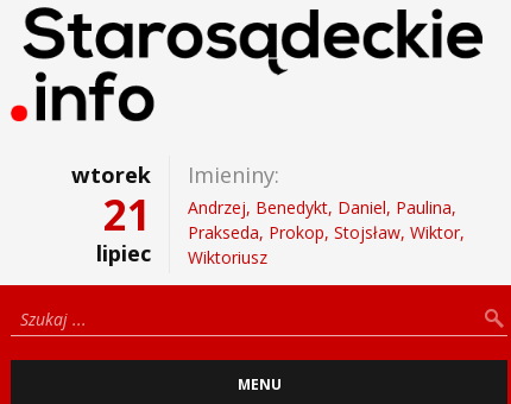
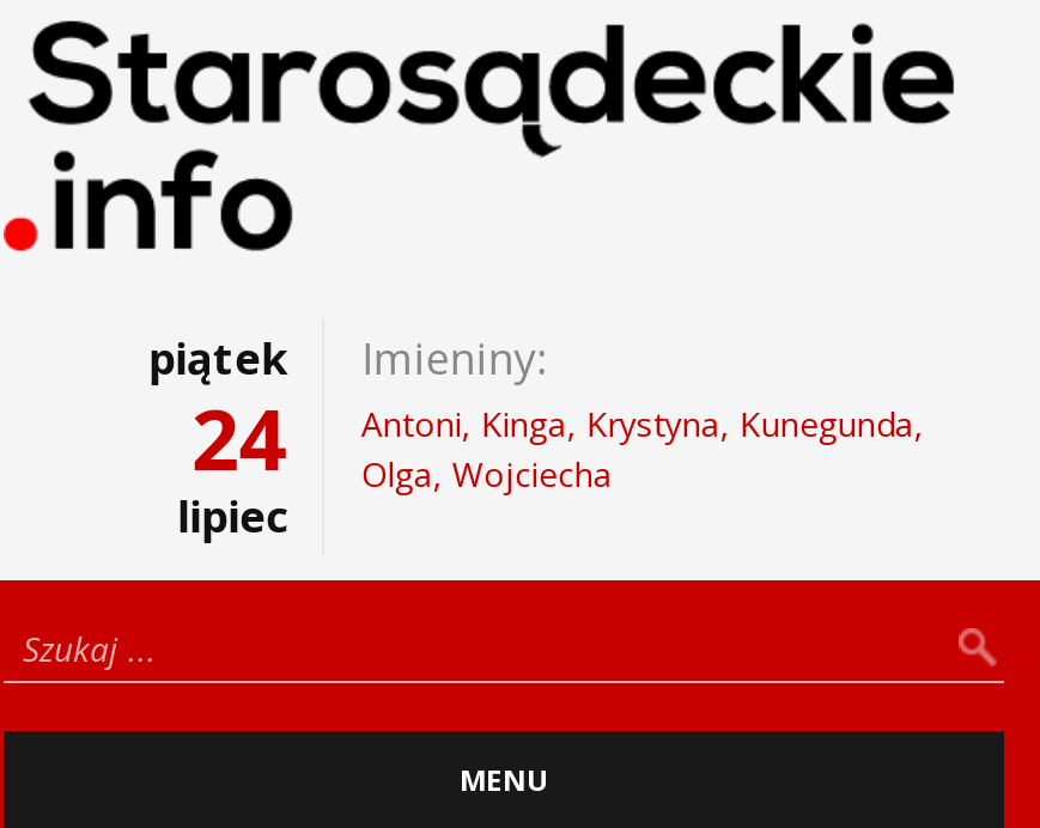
[72,160,151,242] wtorek | 21 -> [148,328,287,493] piątek | 24
[188,196,465,268] Andrzej, Benedykt, Daniel, Paulina, | Prakseda, Prokop, Stojsław, Wiktor, | Wiktoriusz -> [361,400,923,496] Antoni, Kinga, Krystyna, Kunegunda, | Olga, Wojciecha

